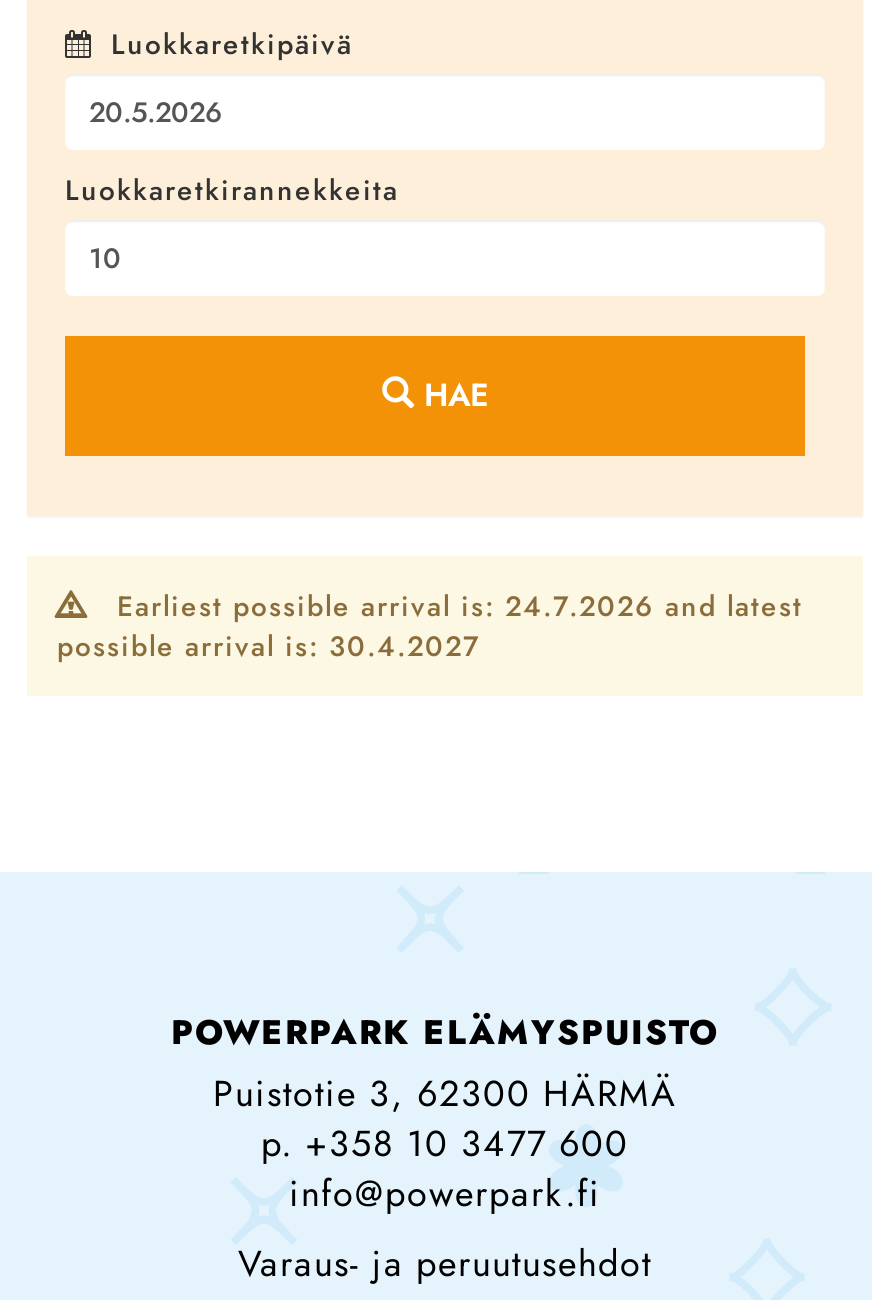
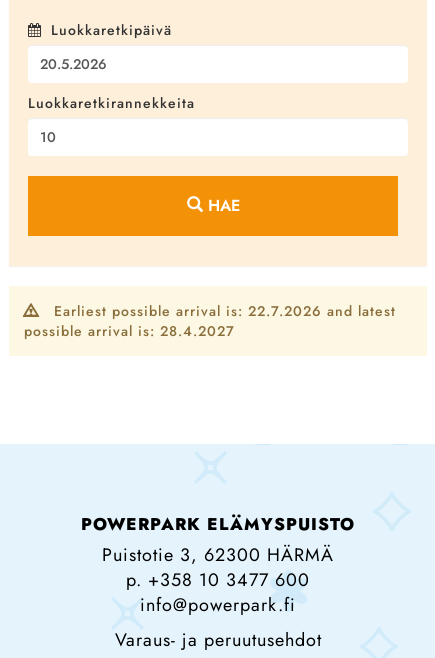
[107,586,803,626] Earliest possible arrival is: 24.7.2026 and latest -> [49,301,396,321] Earliest possible arrival is: 22.7.2026 and latest
[57,626,481,666] possible arrival is: 30.4.2027 -> [24,321,235,341] possible arrival is: 28.4.2027

